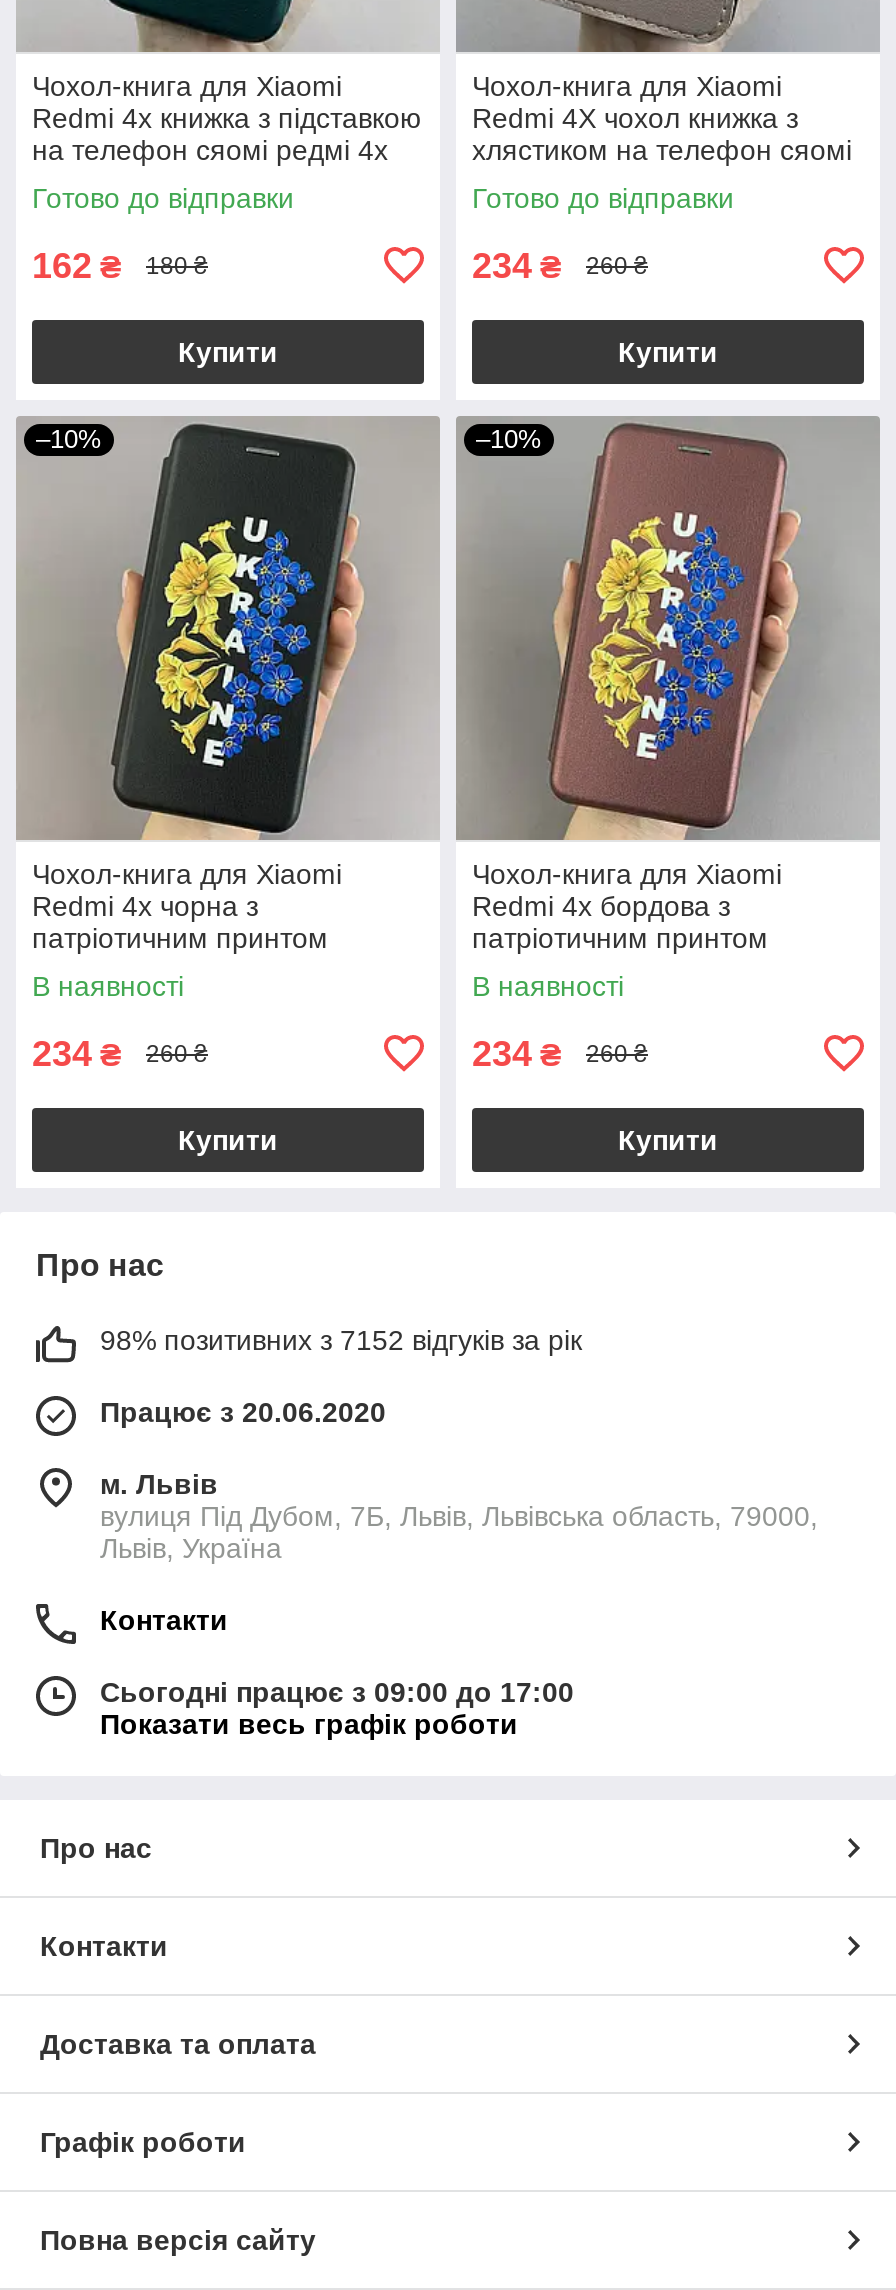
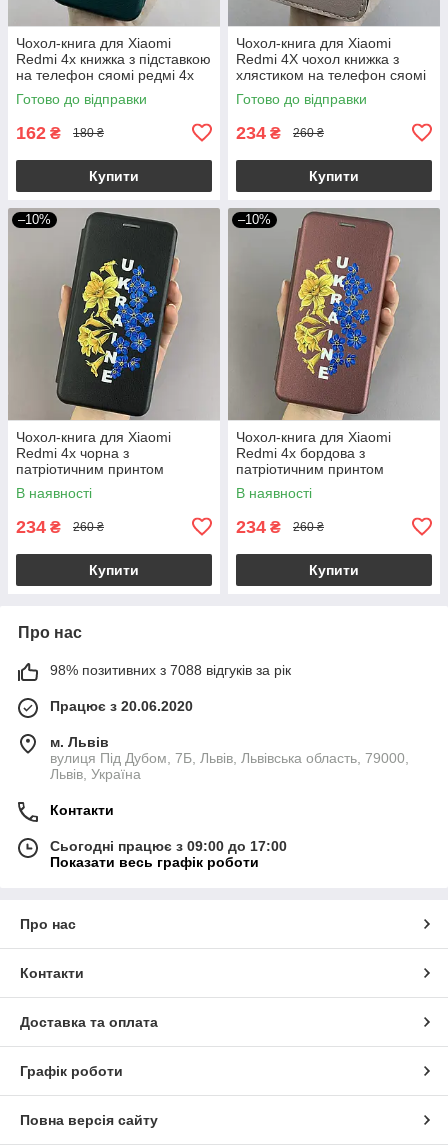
[100,1324,582,1356] 98% позитивних з 7152 відгуків за рік -> [50,662,291,678] 98% позитивних з 7088 відгуків за рік

